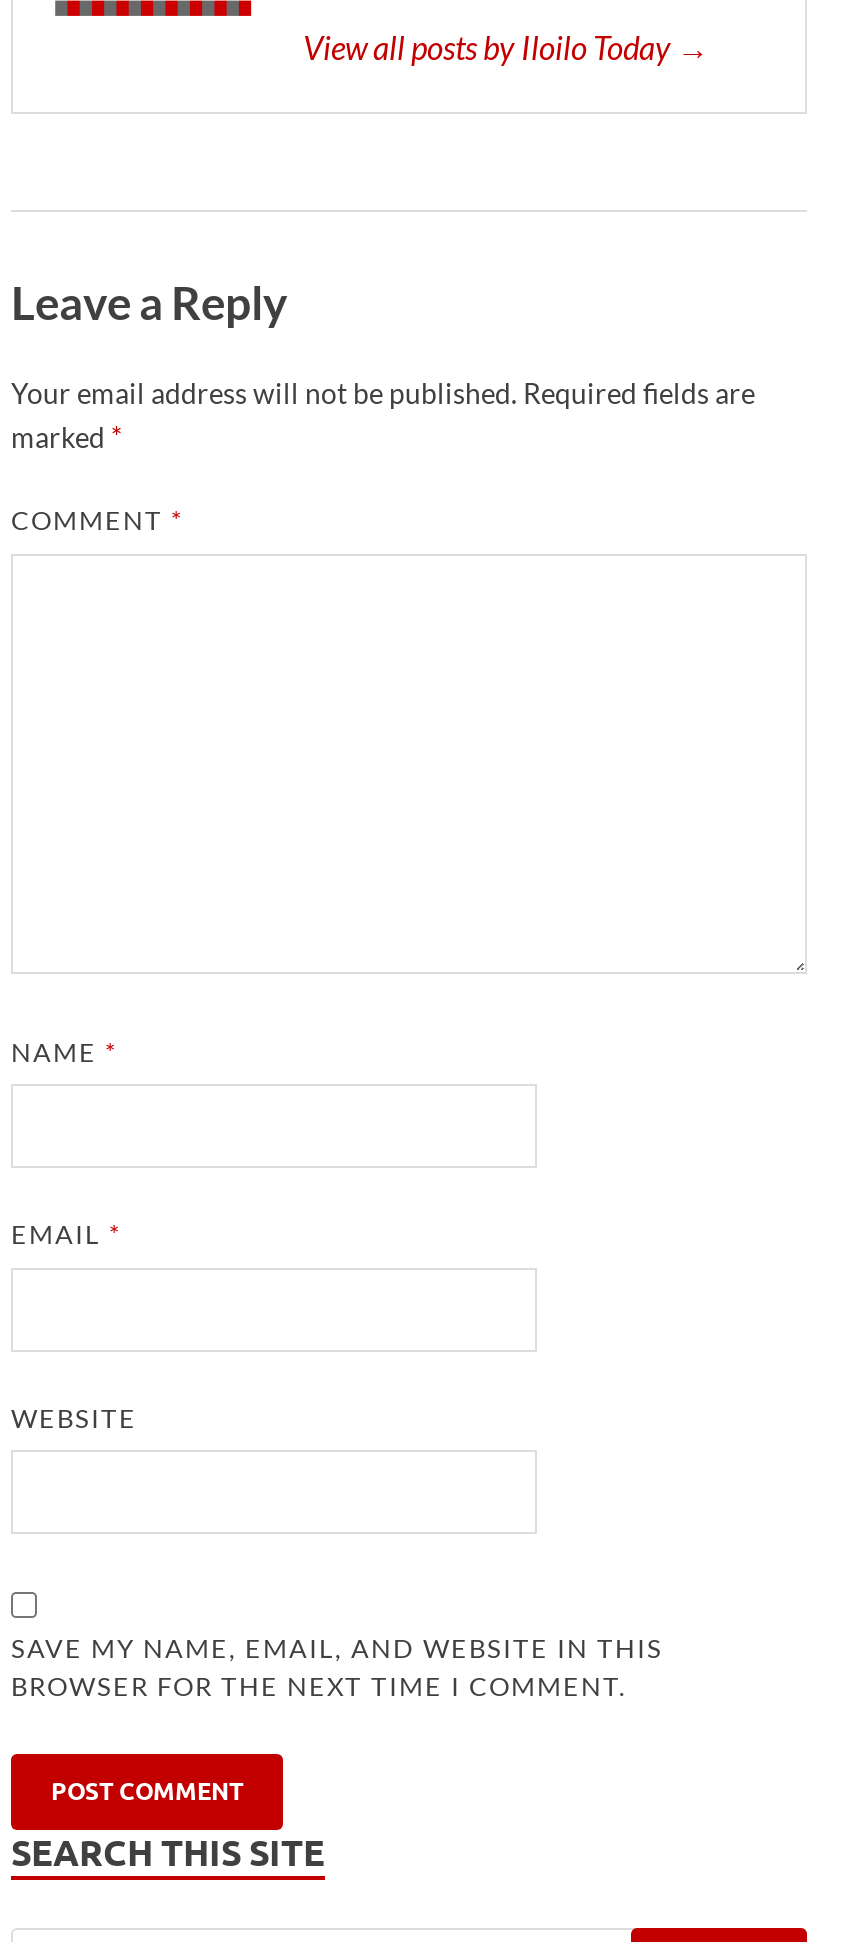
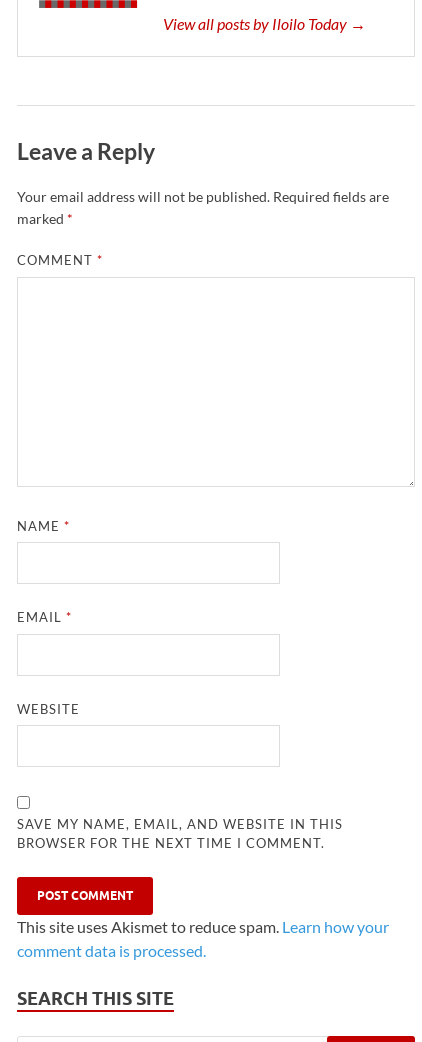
none -> [17,917,389,960] This site uses Akismet to reduce spam. Learn how your | comment data is processed.

